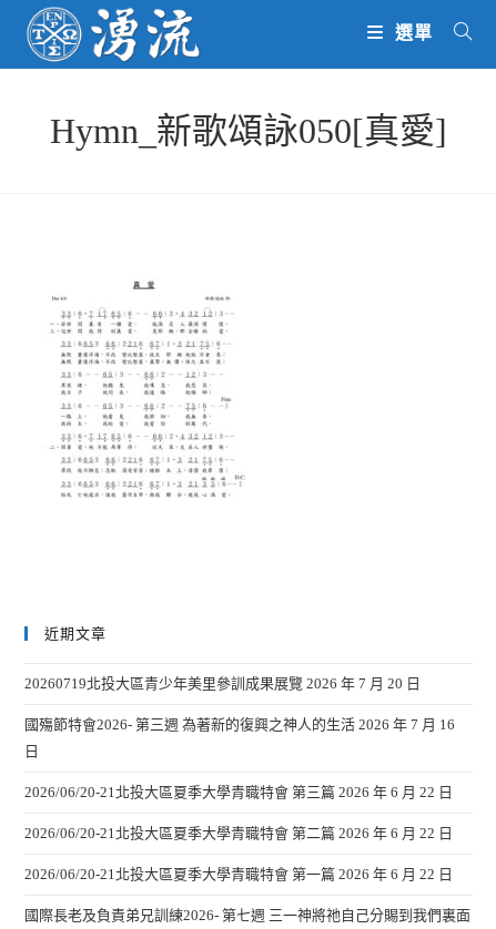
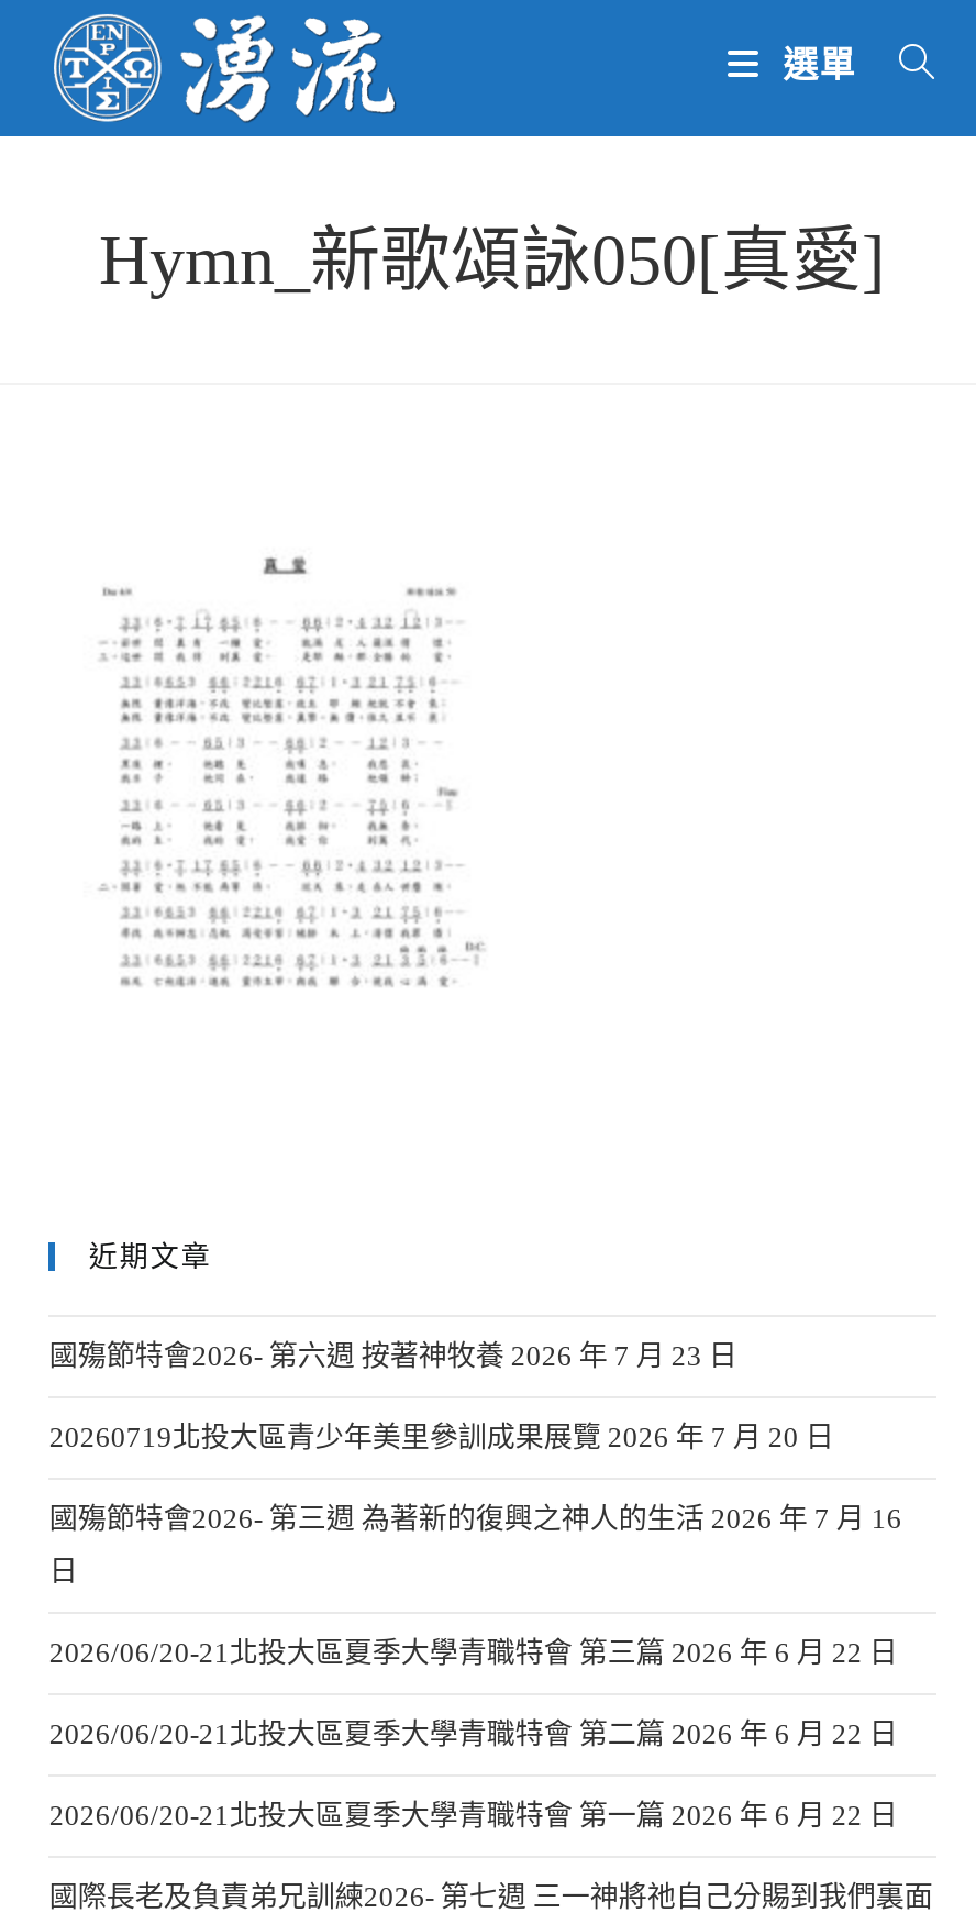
none -> [49,1339,737,1372] 國殤節特會2026- 第六週 按著神牧養 2026 年 7 月 23 日

